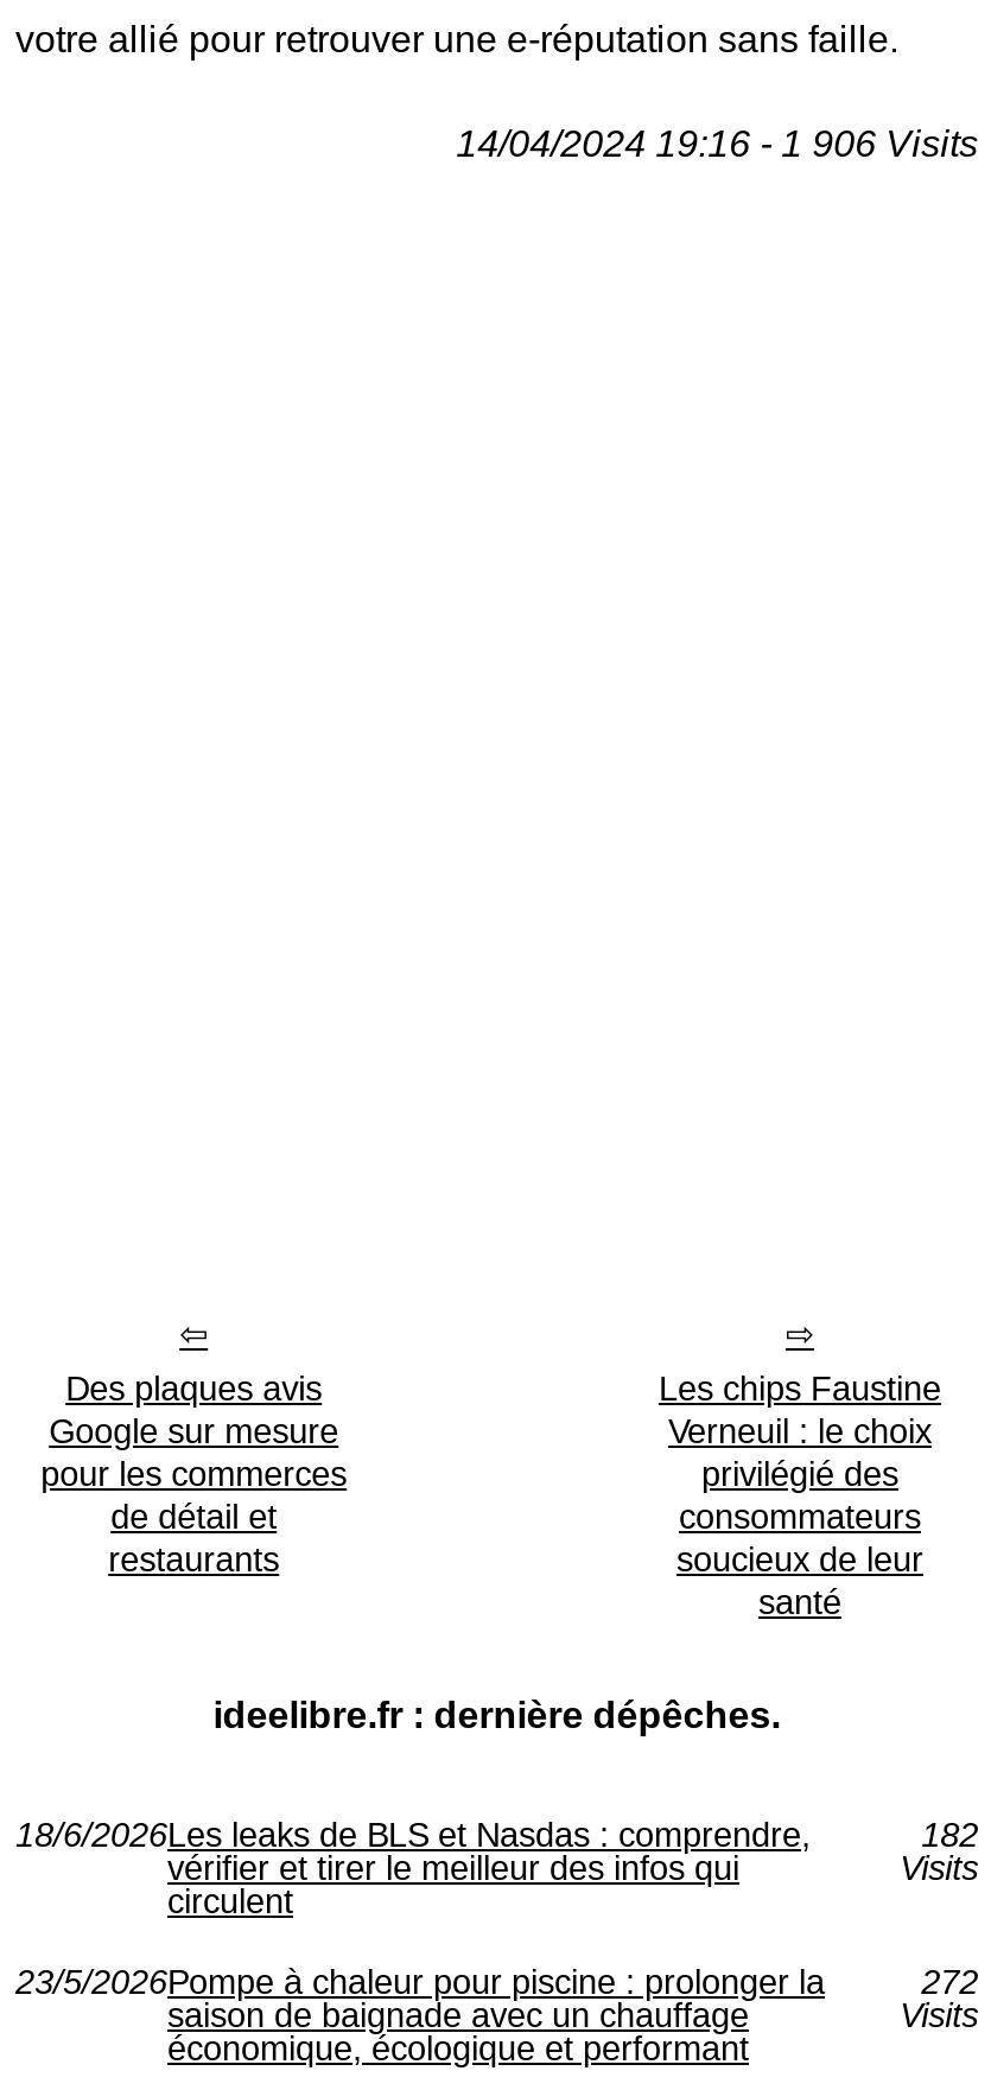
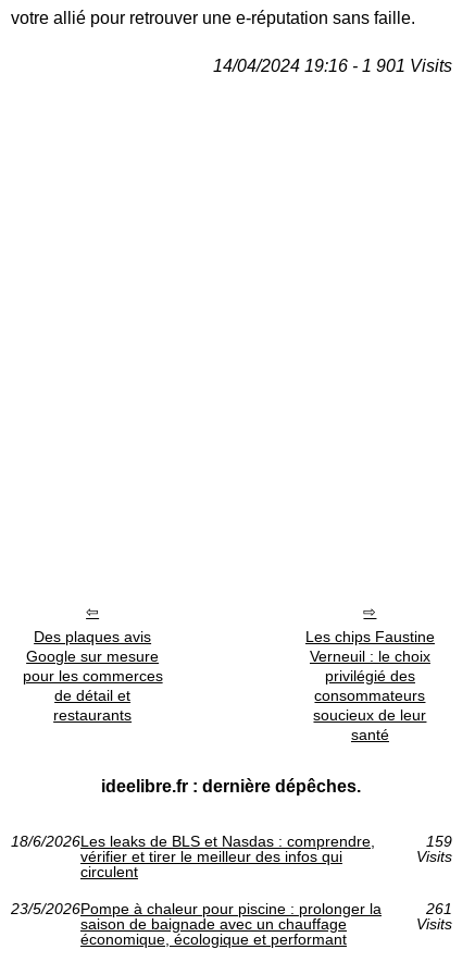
[456,123,978,164] 14/04/2024 19:16 - 1 906 Visits -> [213,57,452,75] 14/04/2024 19:16 - 1 901 Visits
[921,1816,978,1854] 182 -> [426,832,452,850] 159
[921,1963,978,2001] 272 -> [426,900,452,917] 261

